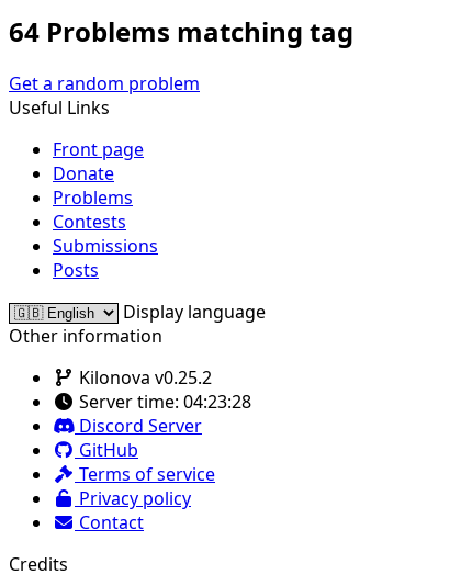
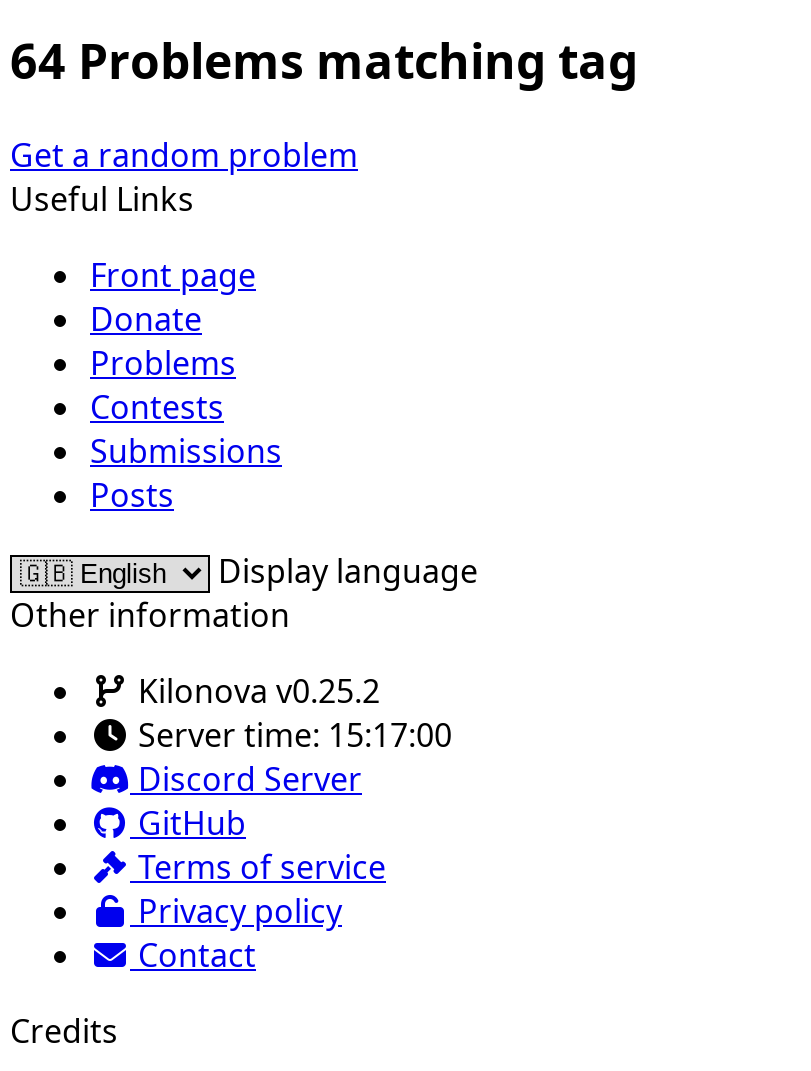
[75,389,251,413] Server time: 04:23:28 -> [130,712,452,756] Server time: 15:17:00

